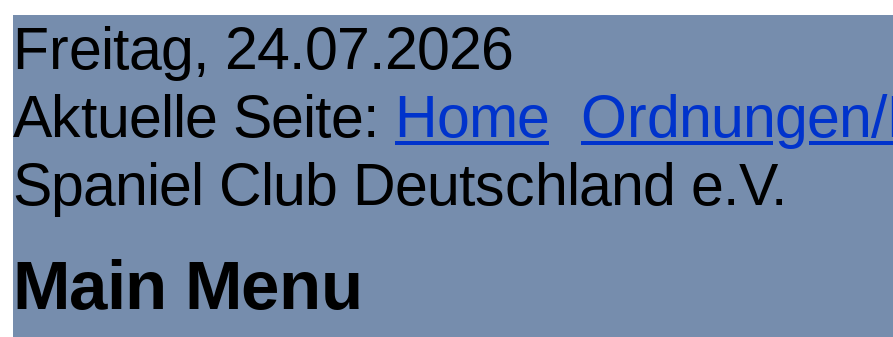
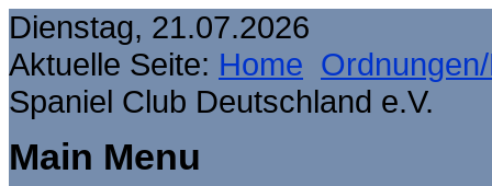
[13,15,513,81] Freitag, 24.07.2026 -> [9,9,310,45] Dienstag, 21.07.2026

